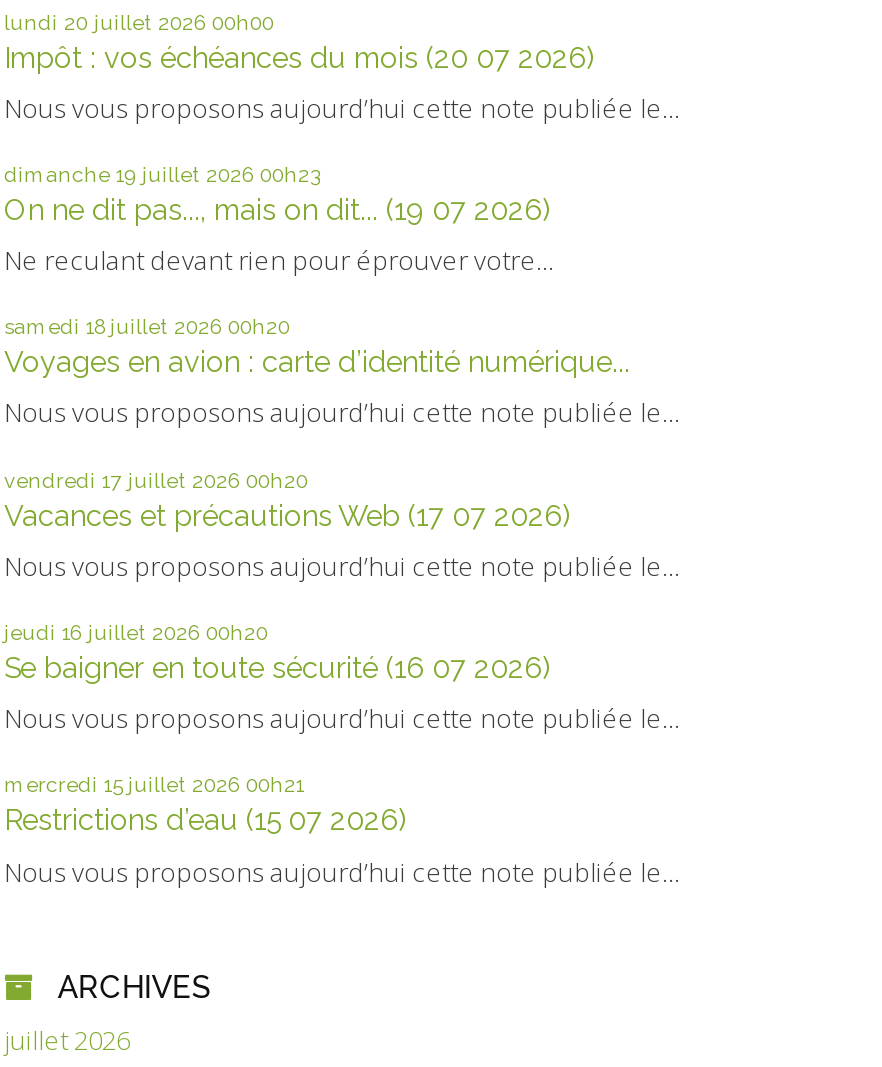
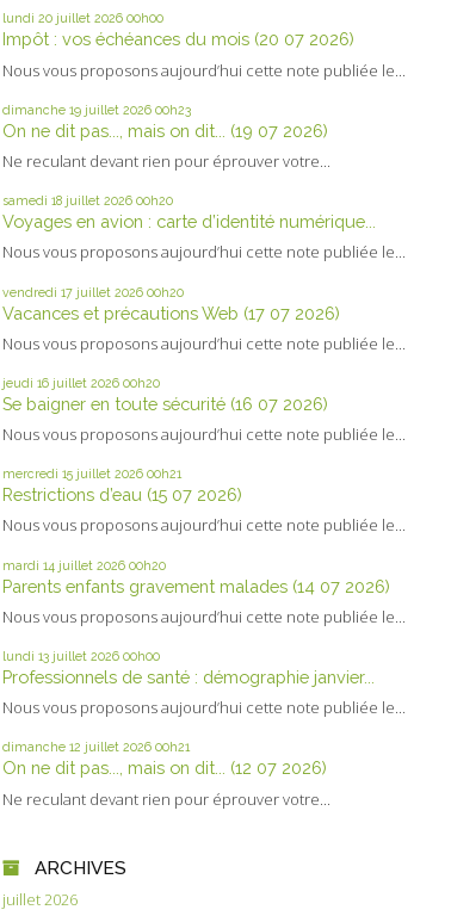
none -> [2,558,406,809] mardi 14 juillet 2026 00h20 | Parents enfants gravement malades (14 07 2026) | Nous vous proposons aujourd’hui cette note publiée le... | lundi 13 juillet 2026 00h00 | Professionnels de santé : démographie janvier... | Nous vous proposons aujourd’hui cette note publiée le... | dimanche 12 juillet 2026 00h21 | On ne dit pas..., mais on dit... (12 07 2026) | Ne reculant devant rien pour éprouver votre...

